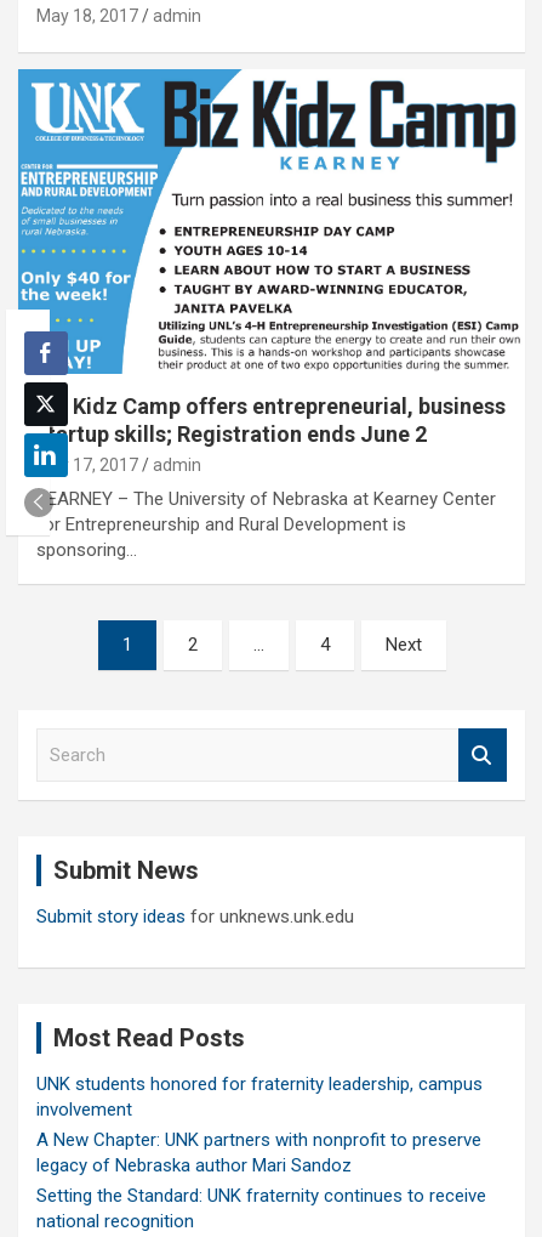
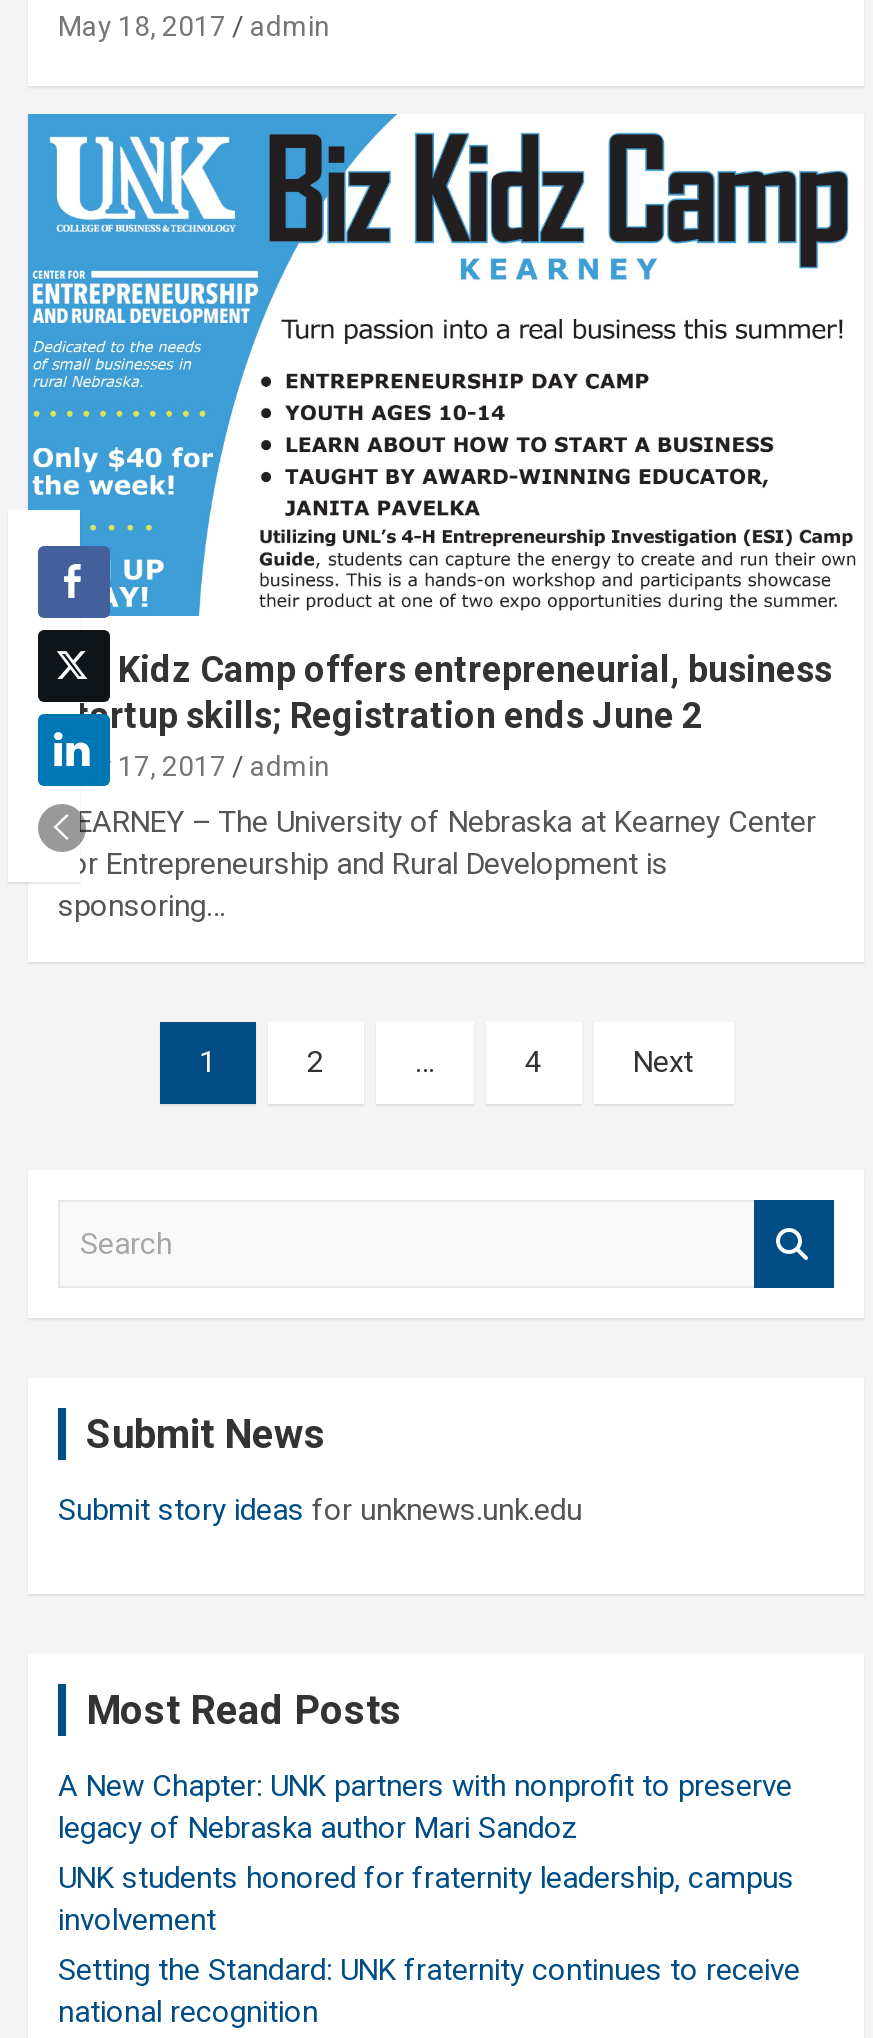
moved [36,1073,483,1120] -> [58,1860,794,1938]: UNK students honored for fraternity leadership, campus | involvement
moved [36,1129,481,1176] -> [58,1768,792,1846]: A New Chapter: UNK partners with nonprofit to preserve | legacy of Nebraska author Mari Sandoz

